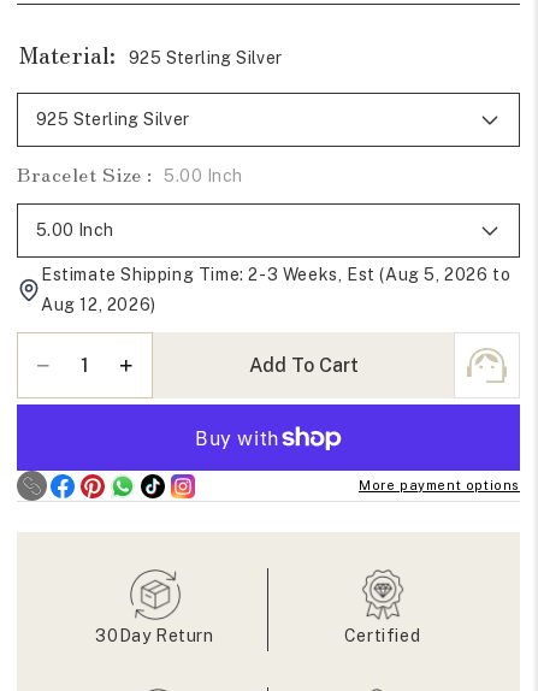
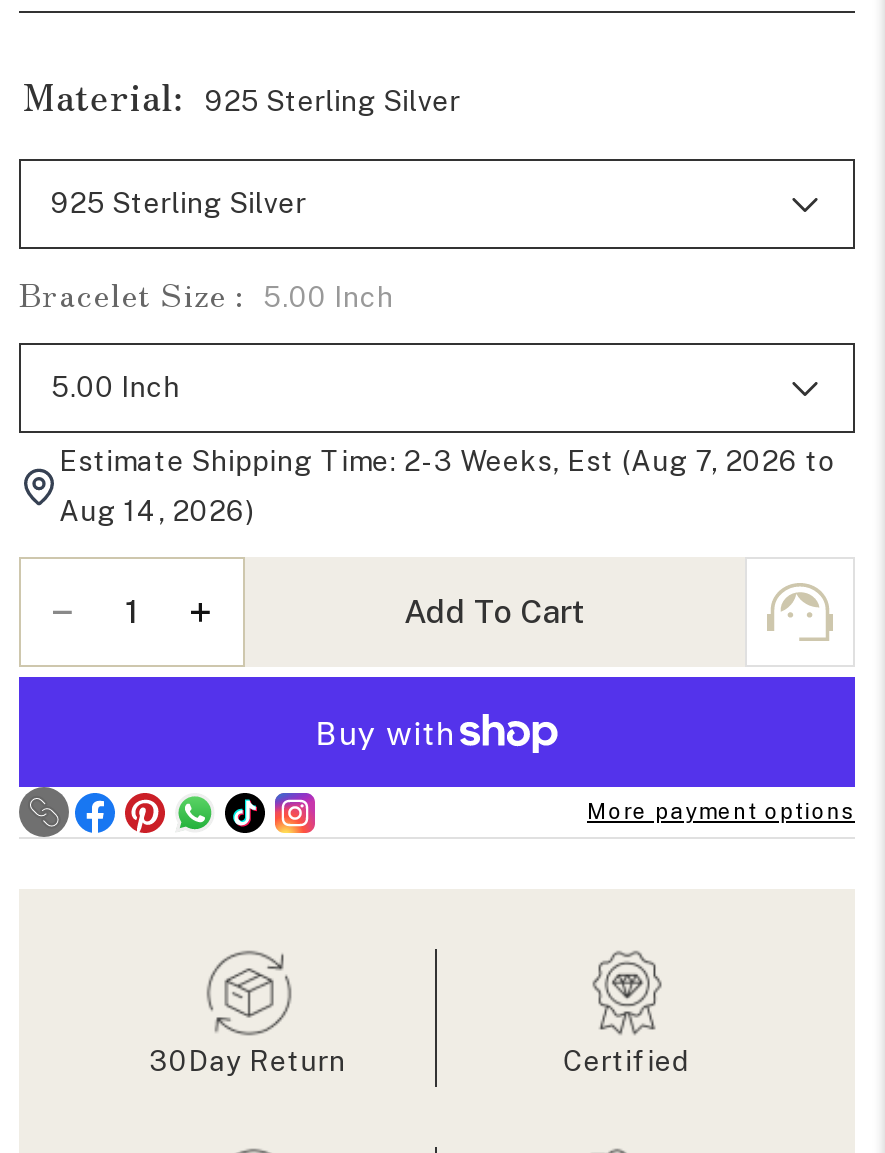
[41,265,511,284] Estimate Shipping Time: 2-3 Weeks, Est (Aug 5, 2026 to -> [59,445,836,477] Estimate Shipping Time: 2-3 Weeks, Est (Aug 7, 2026 to
[41,295,156,314] Aug 12, 2026) -> [59,495,255,527] Aug 14, 2026)

